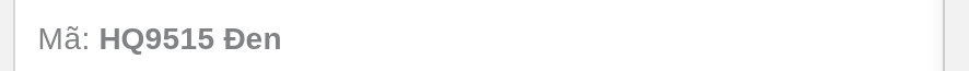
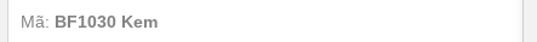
[38,22,283,57] Mã: HQ9515 Đen -> [21,13,158,32] Mã: BF1030 Kem

